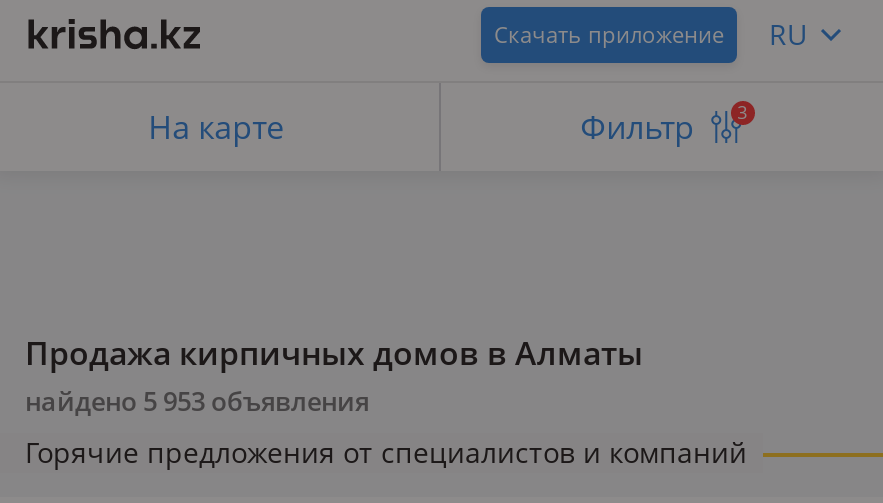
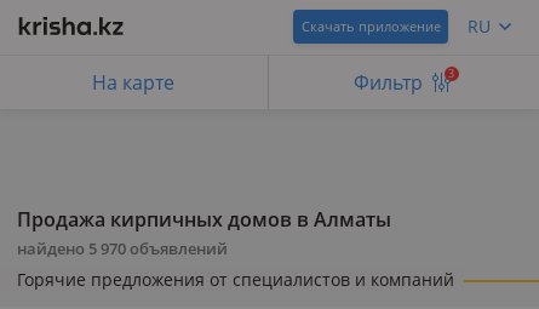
[25,383,369,419] найдено 5 953 объявления -> [17,238,228,259] найдено 5 970 объявлений

